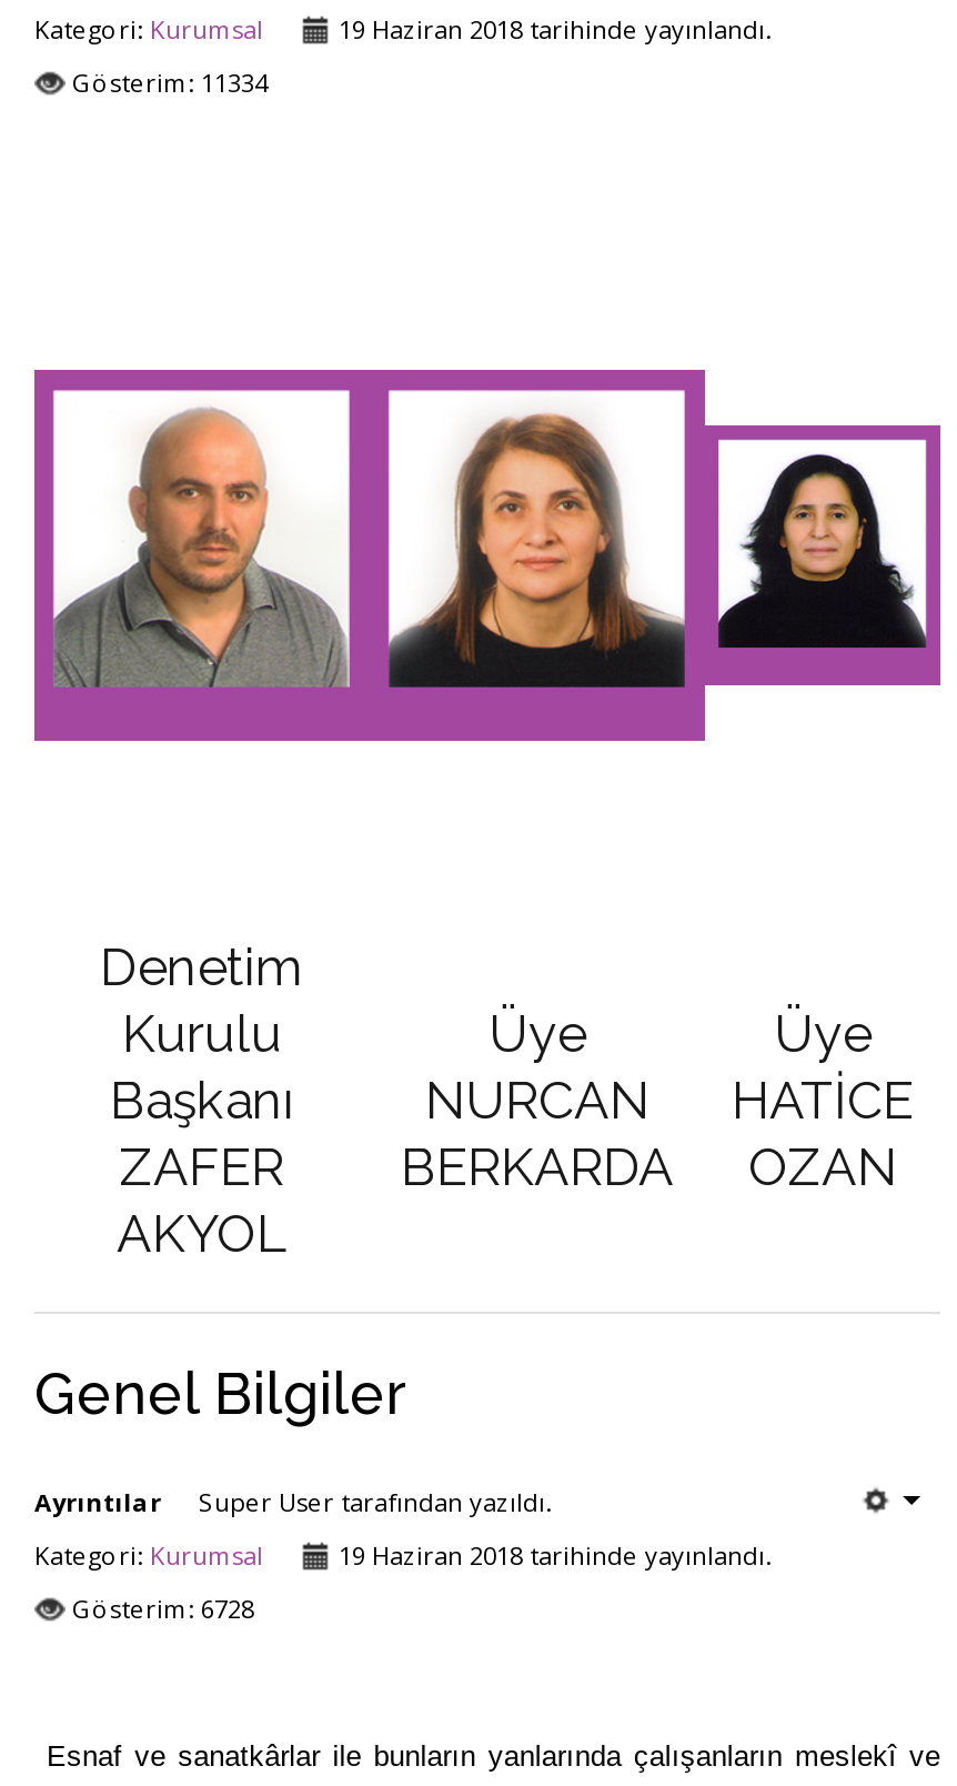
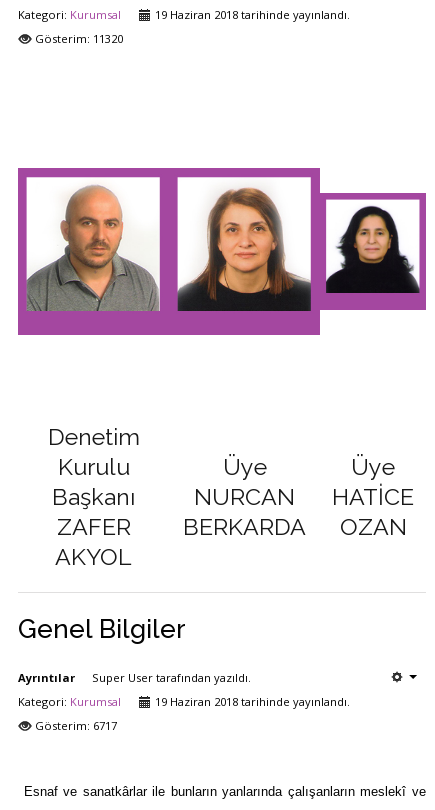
[72,66,268,99] Gösterim: 11334 -> [35,31,123,46] Gösterim: 11320
[72,1592,254,1625] Gösterim: 6728 -> [35,718,117,733] Gösterim: 6717

